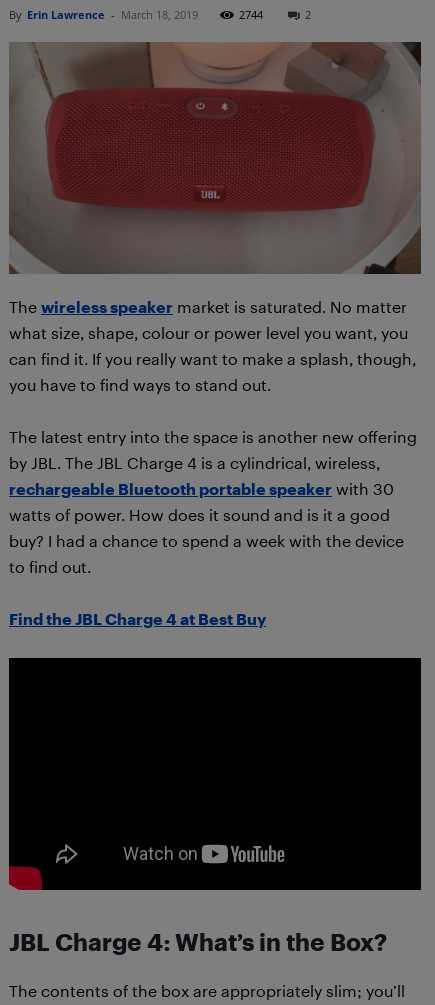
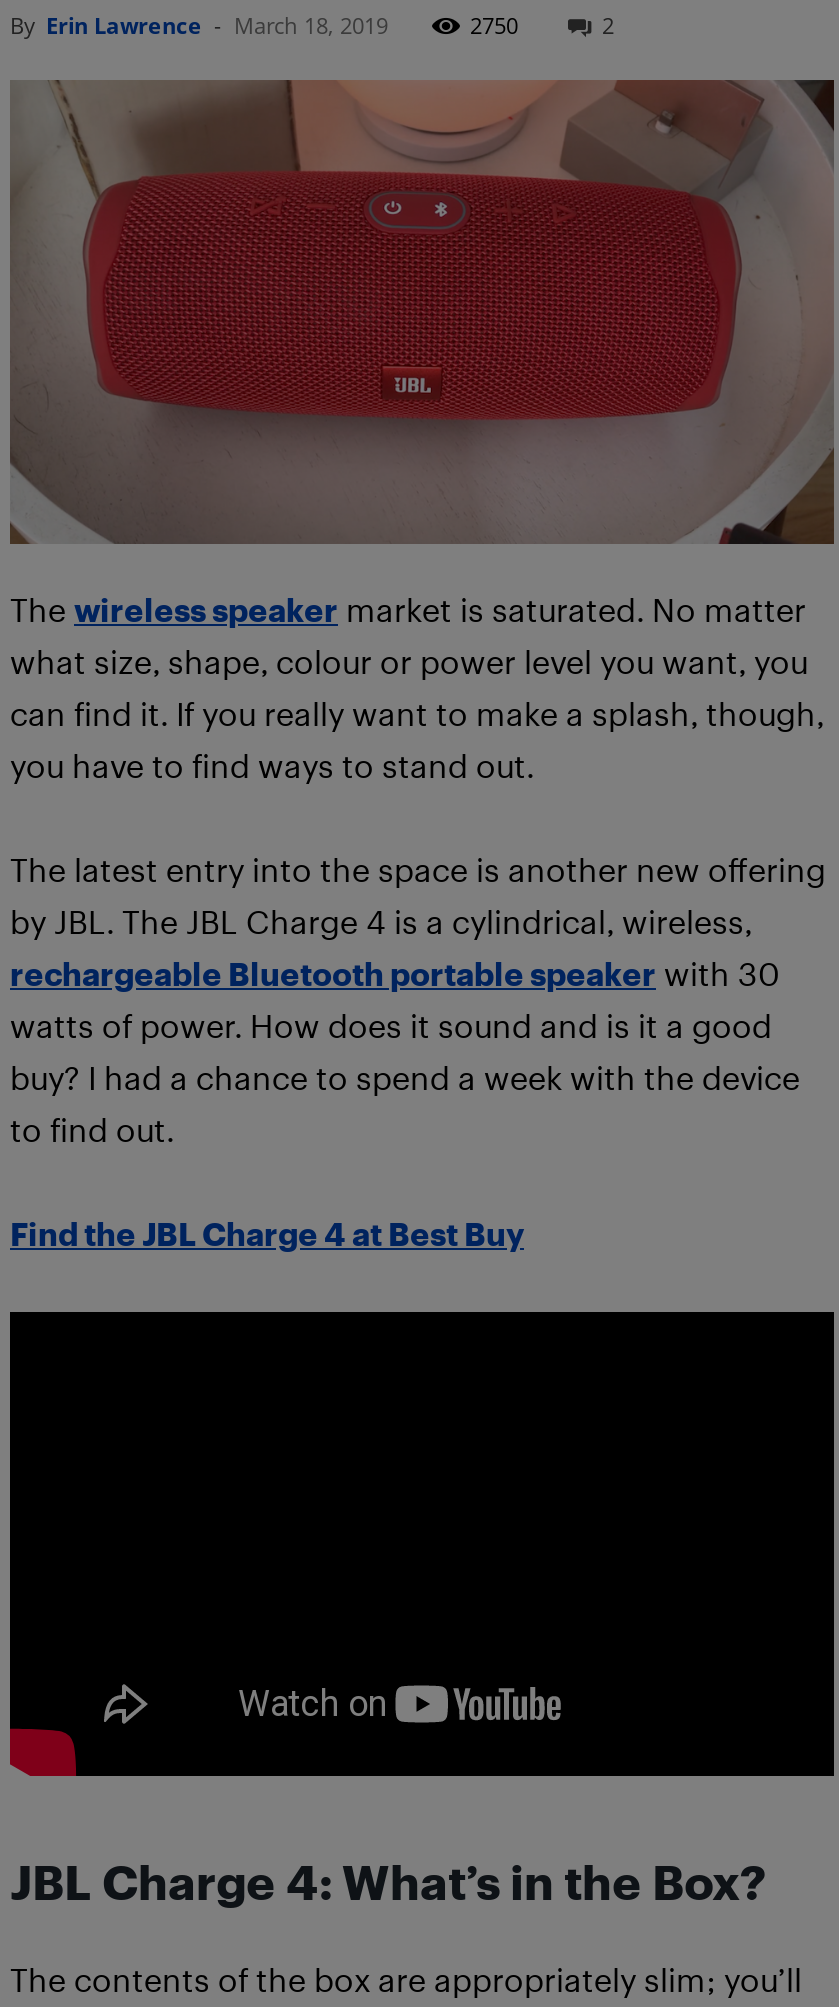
[239,7,263,22] 2744 -> [470,10,518,40] 2750

